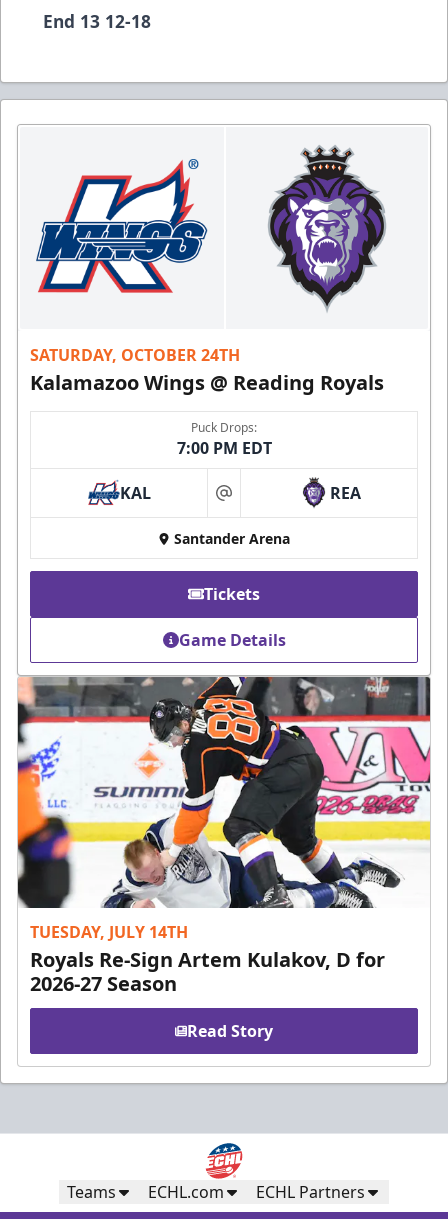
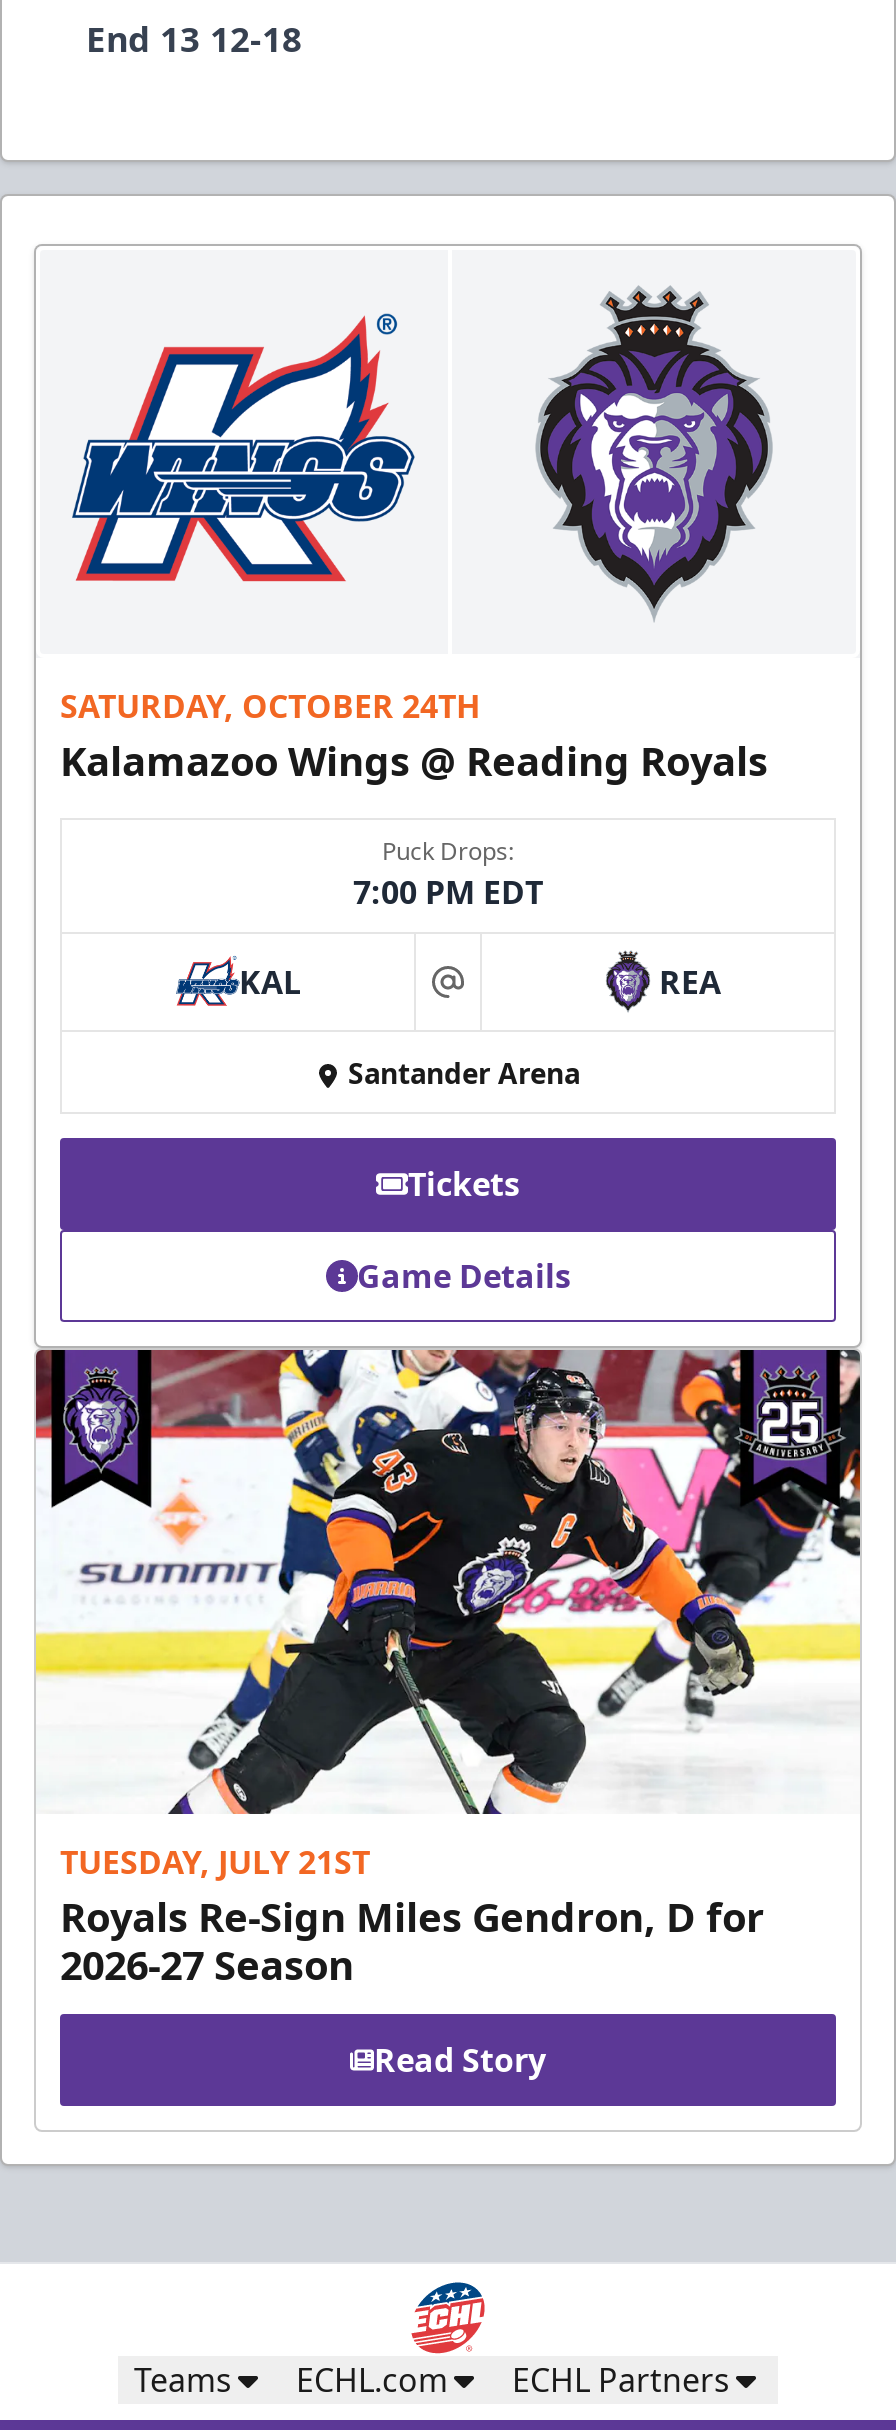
[17,676,431,943] [image] | TUESDAY, JULY 14TH -> [34,1347,862,1884] [image] | TUESDAY, JULY 21ST
[30,946,385,973] Royals Re-Sign Artem Kulakov, D for -> [60,1890,764,1944] Royals Re-Sign Miles Gendron, D for

